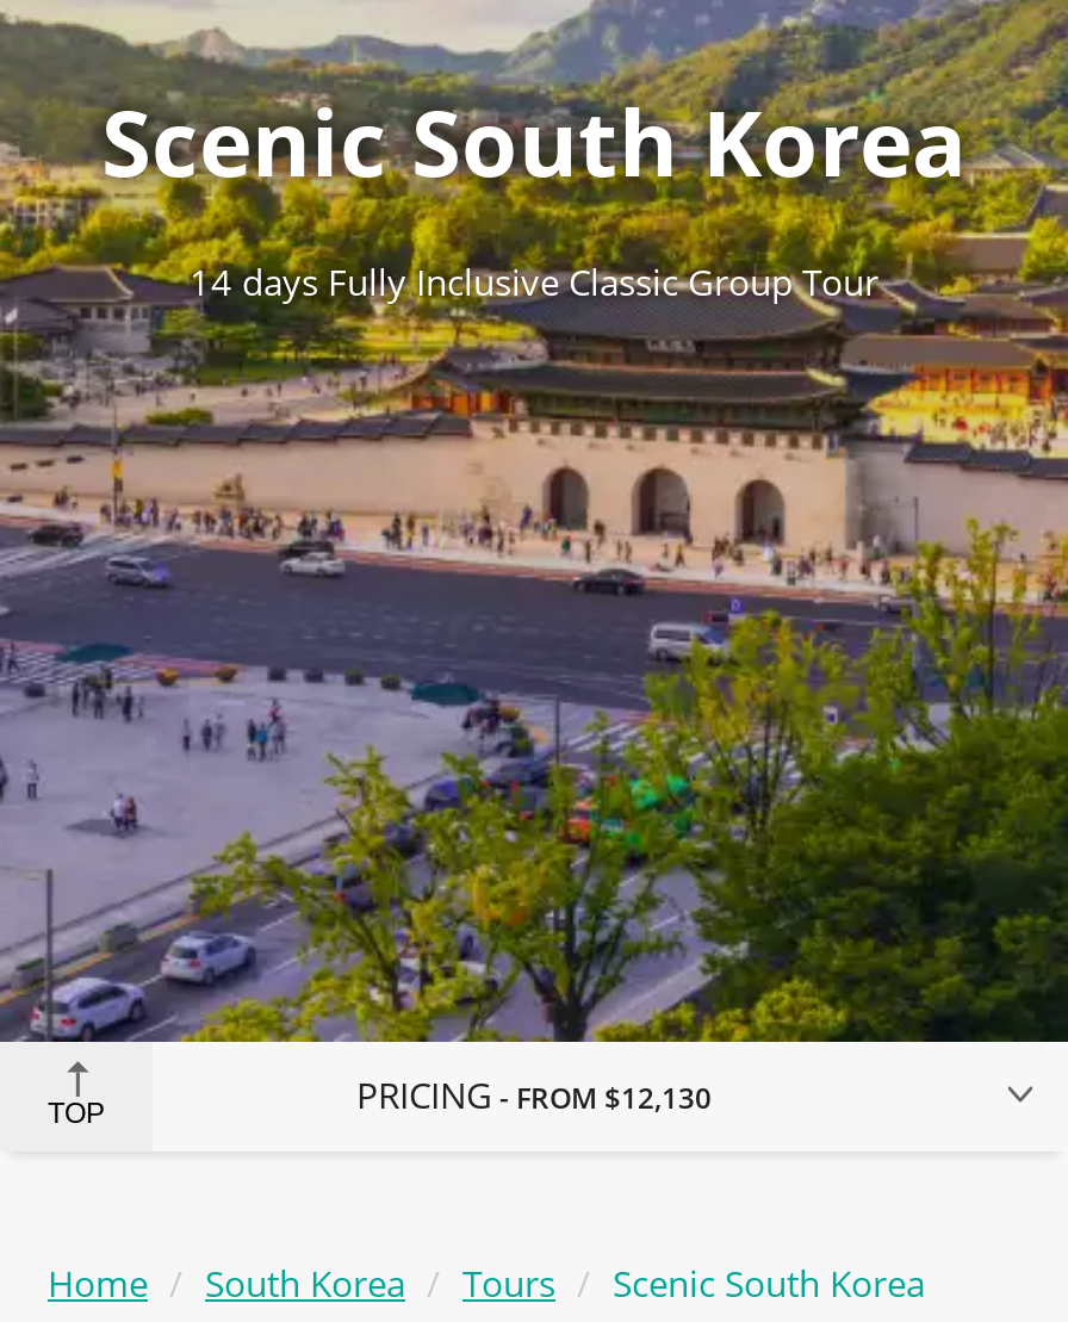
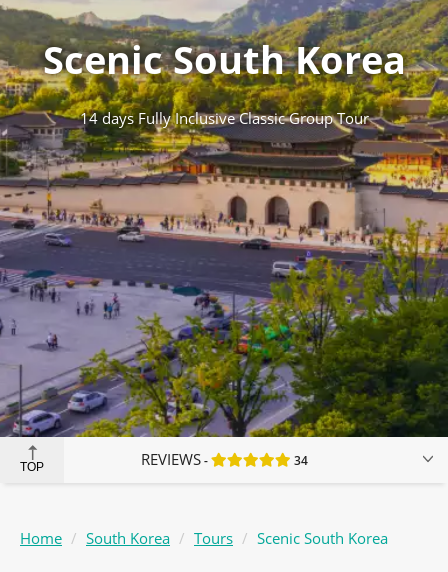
[356,1070,712,1118] PRICING FROM $12,130 -> [140,449,307,469] REVIEWS | 34

